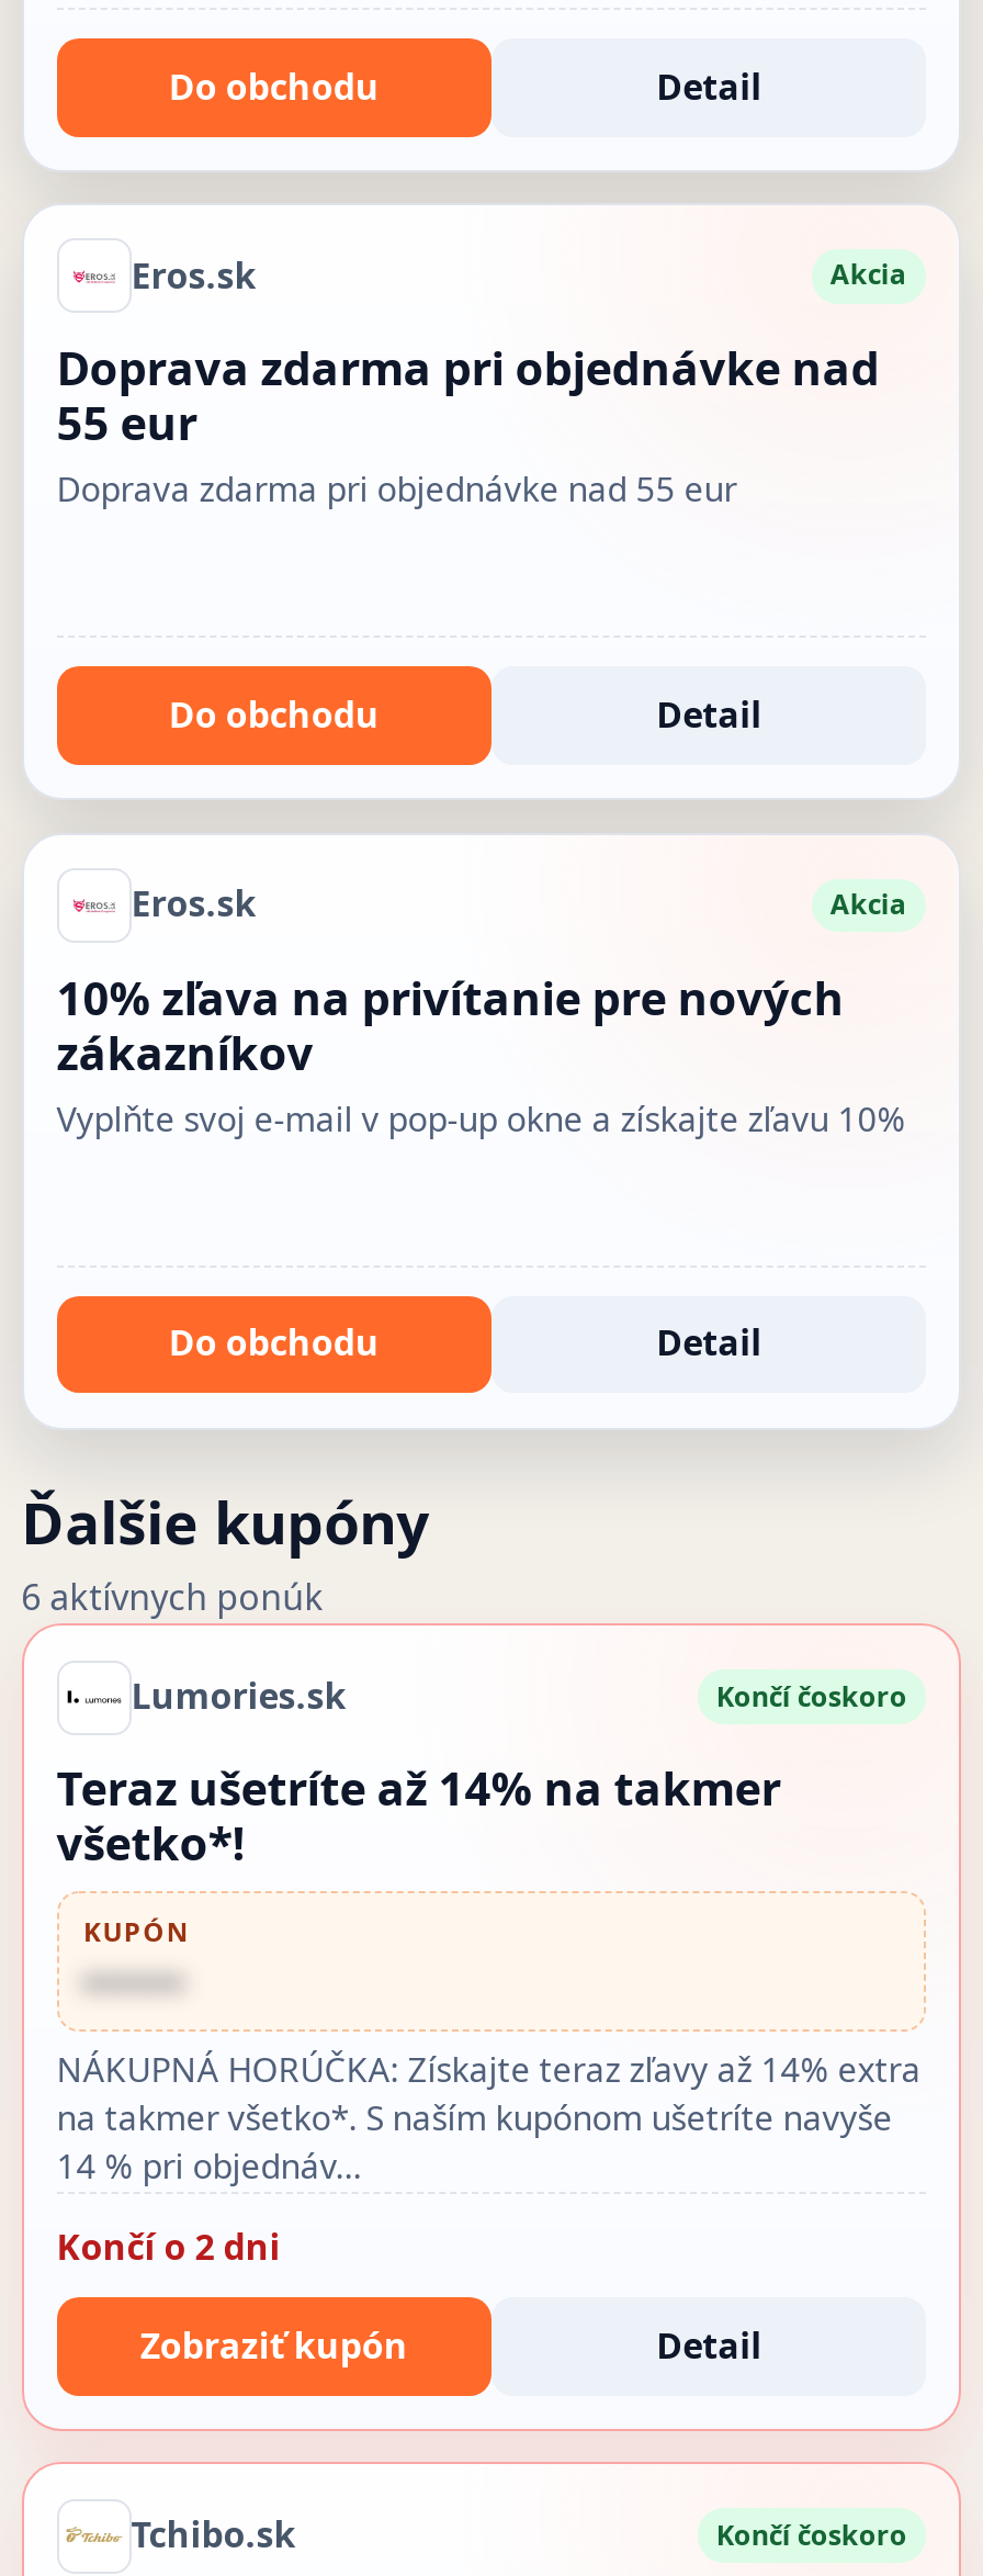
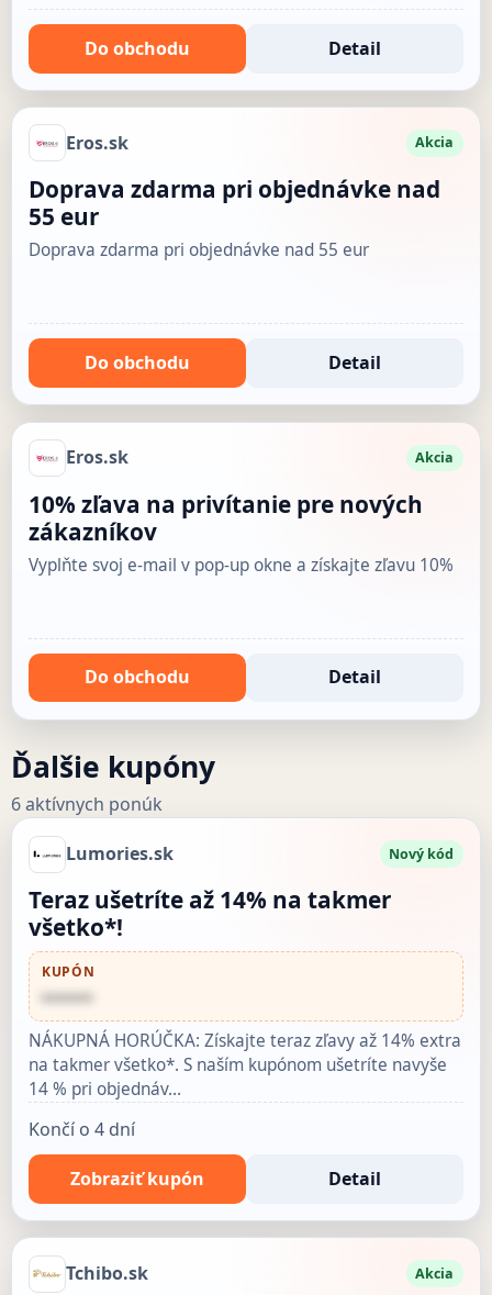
[716,1677,907,1715] Končí čoskoro -> [389,844,454,863] Nový kód
[57,2222,280,2270] Končí o 2 dni -> [28,1117,135,1141] Končí o 4 dní
[716,2516,907,2553] Končí čoskoro -> [416,1264,454,1282] Akcia

